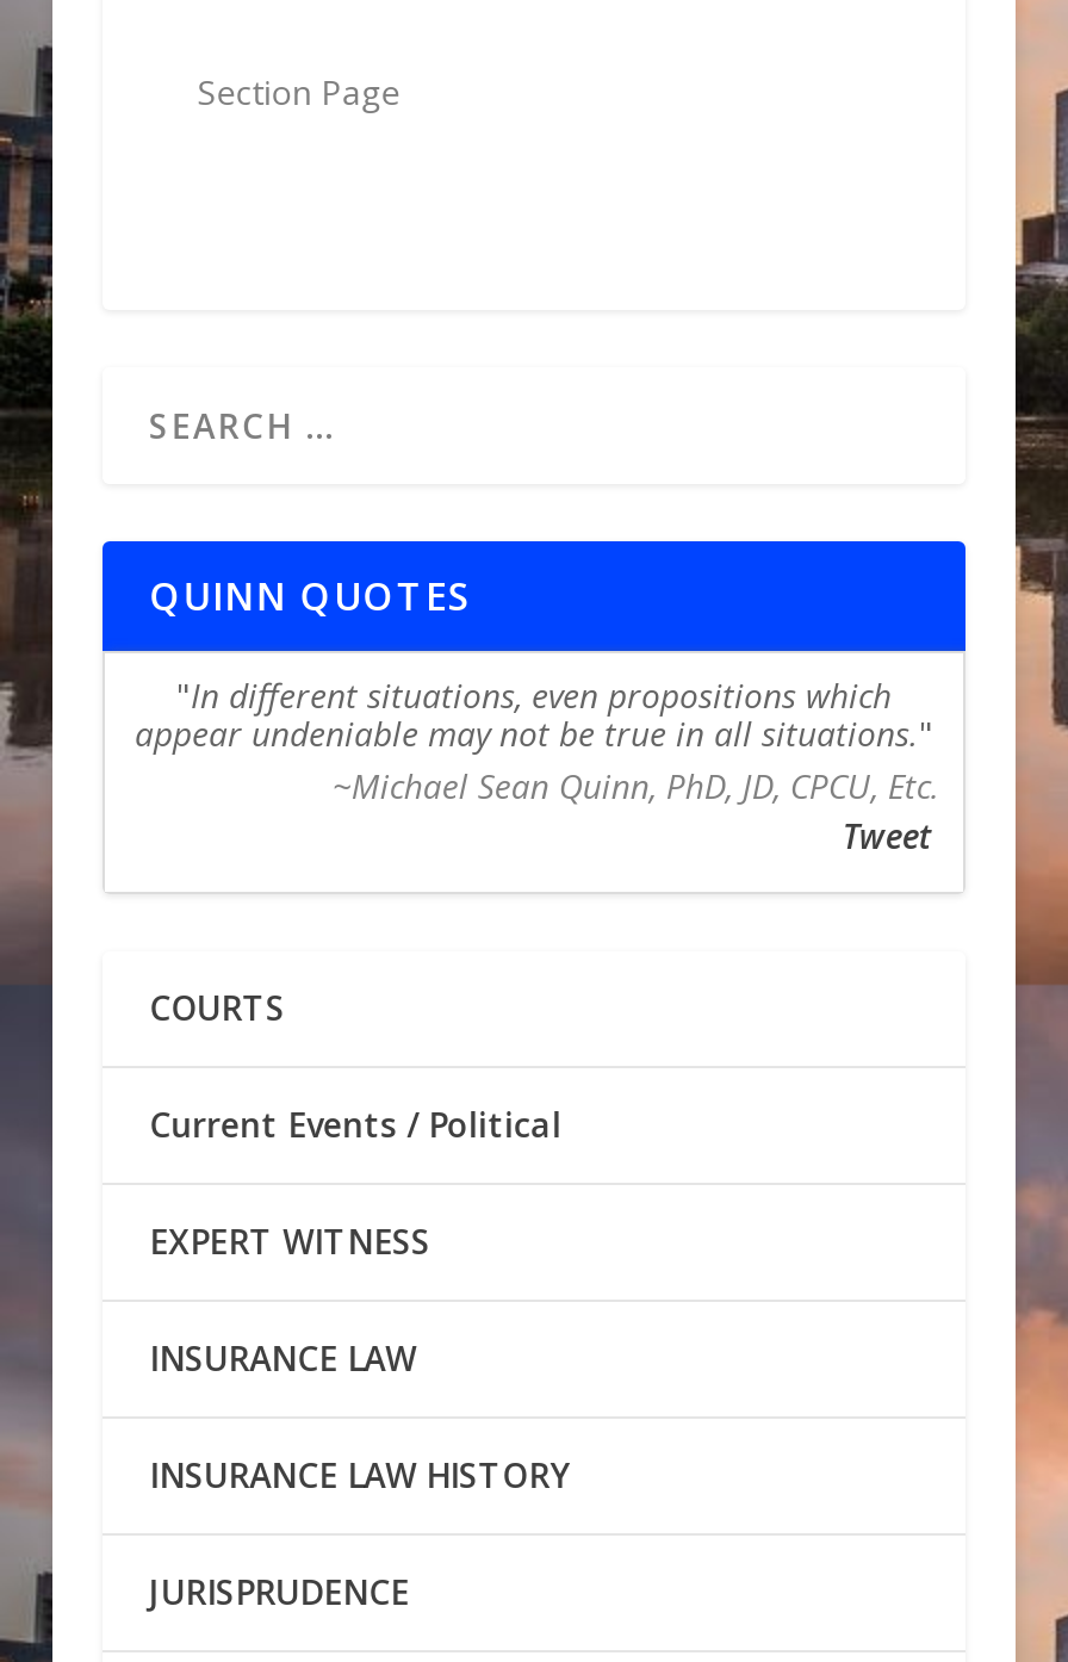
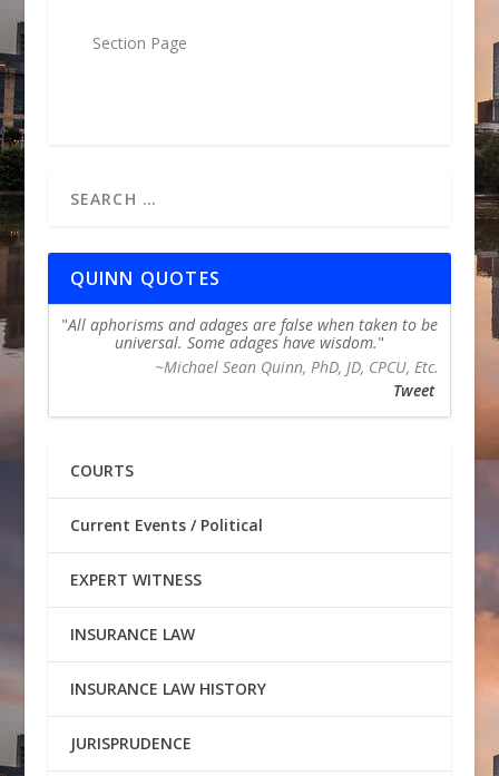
[135,672,919,756] In different situations, even propositions which | appear undeniable may not be true in all situations. -> [68,314,438,353] All aphorisms and adages are false when taken to be | universal. Some adages have wisdom.

